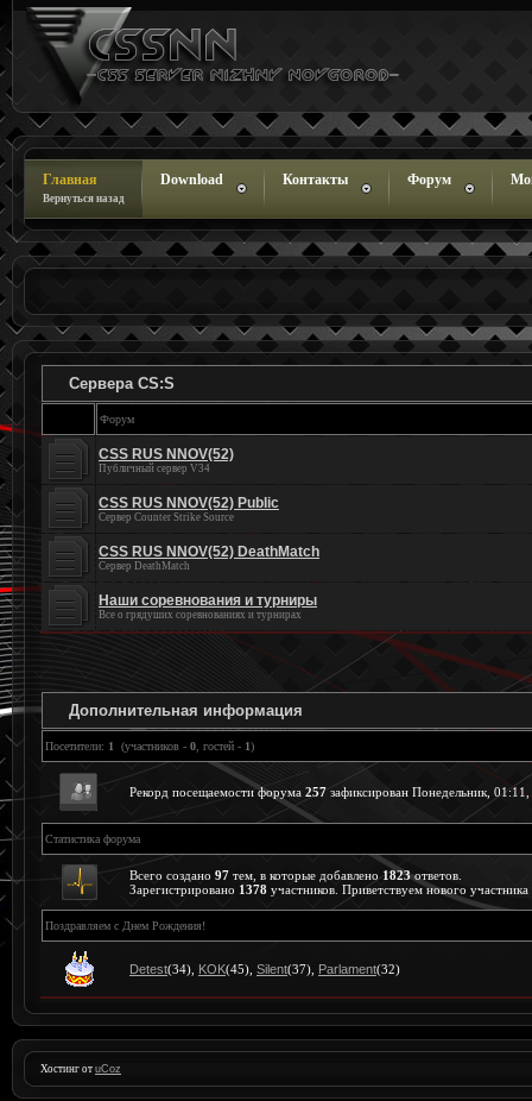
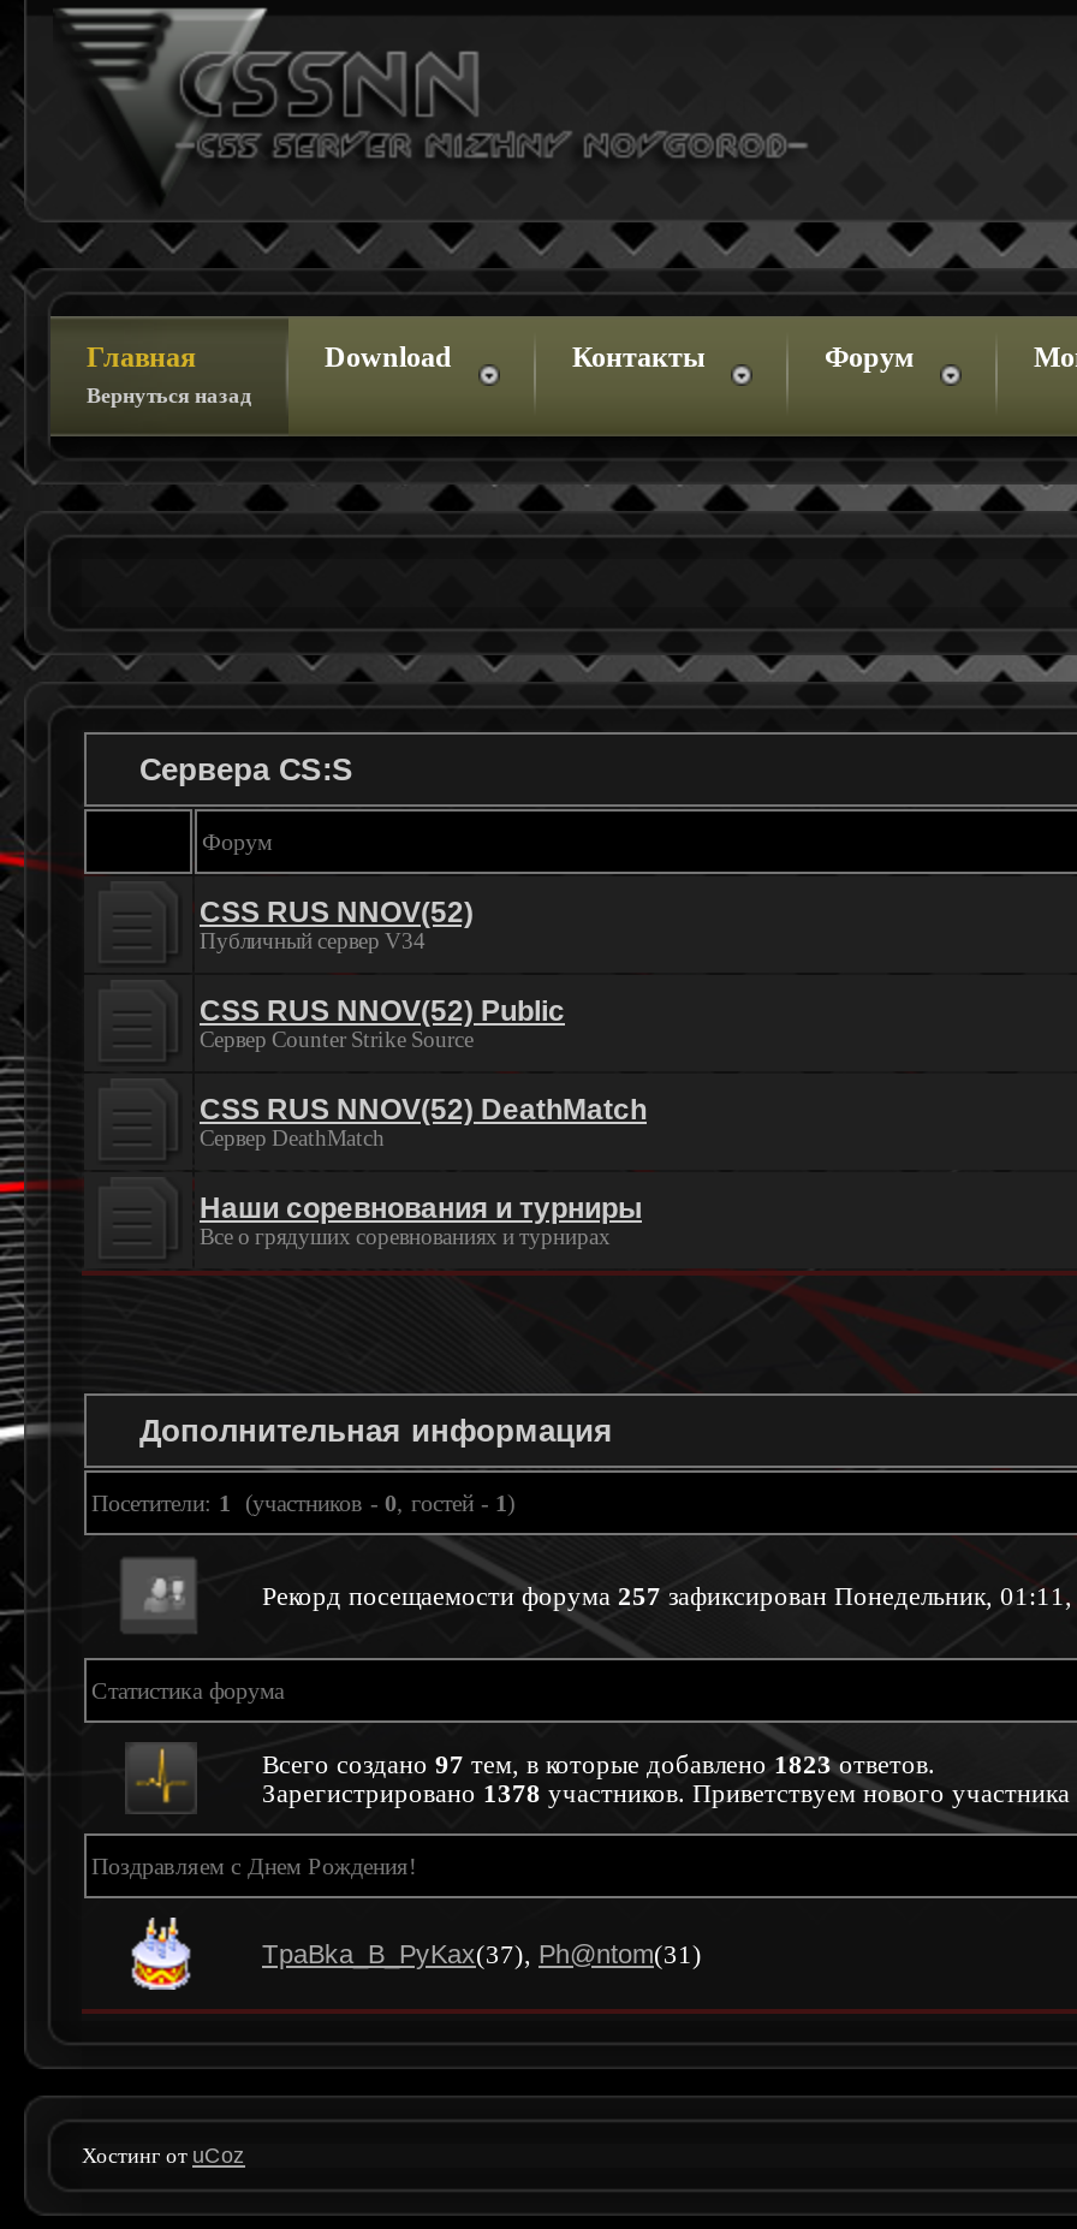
[129,962,400,976] Detest(34), KOK(45), Silent(37), Parlament(32) -> [262,1939,702,1968] TpaBka_B_PyKax(37), Ph@ntom(31)

